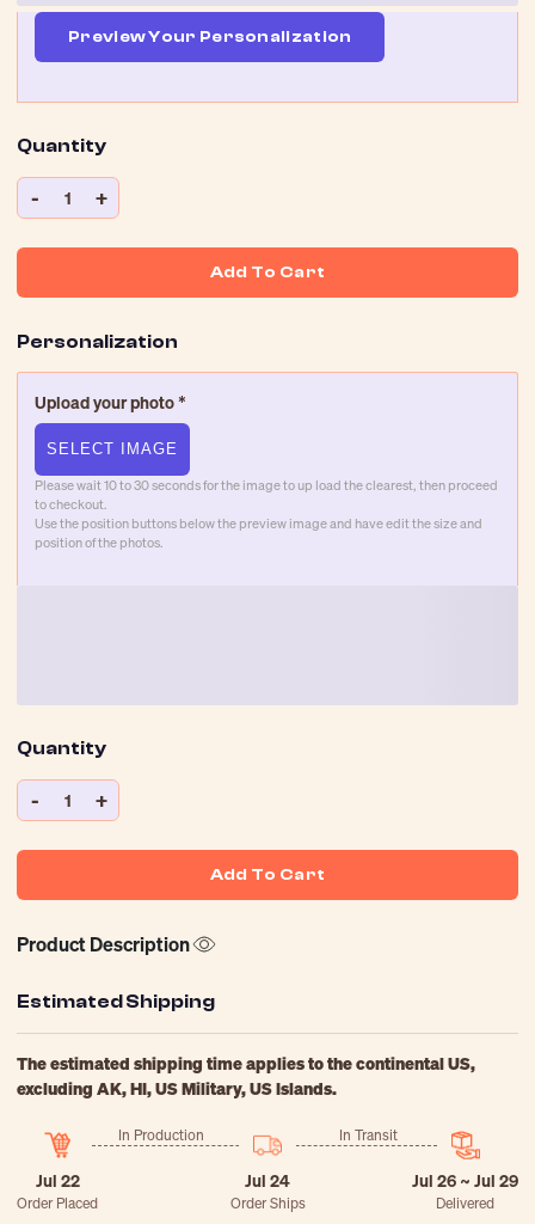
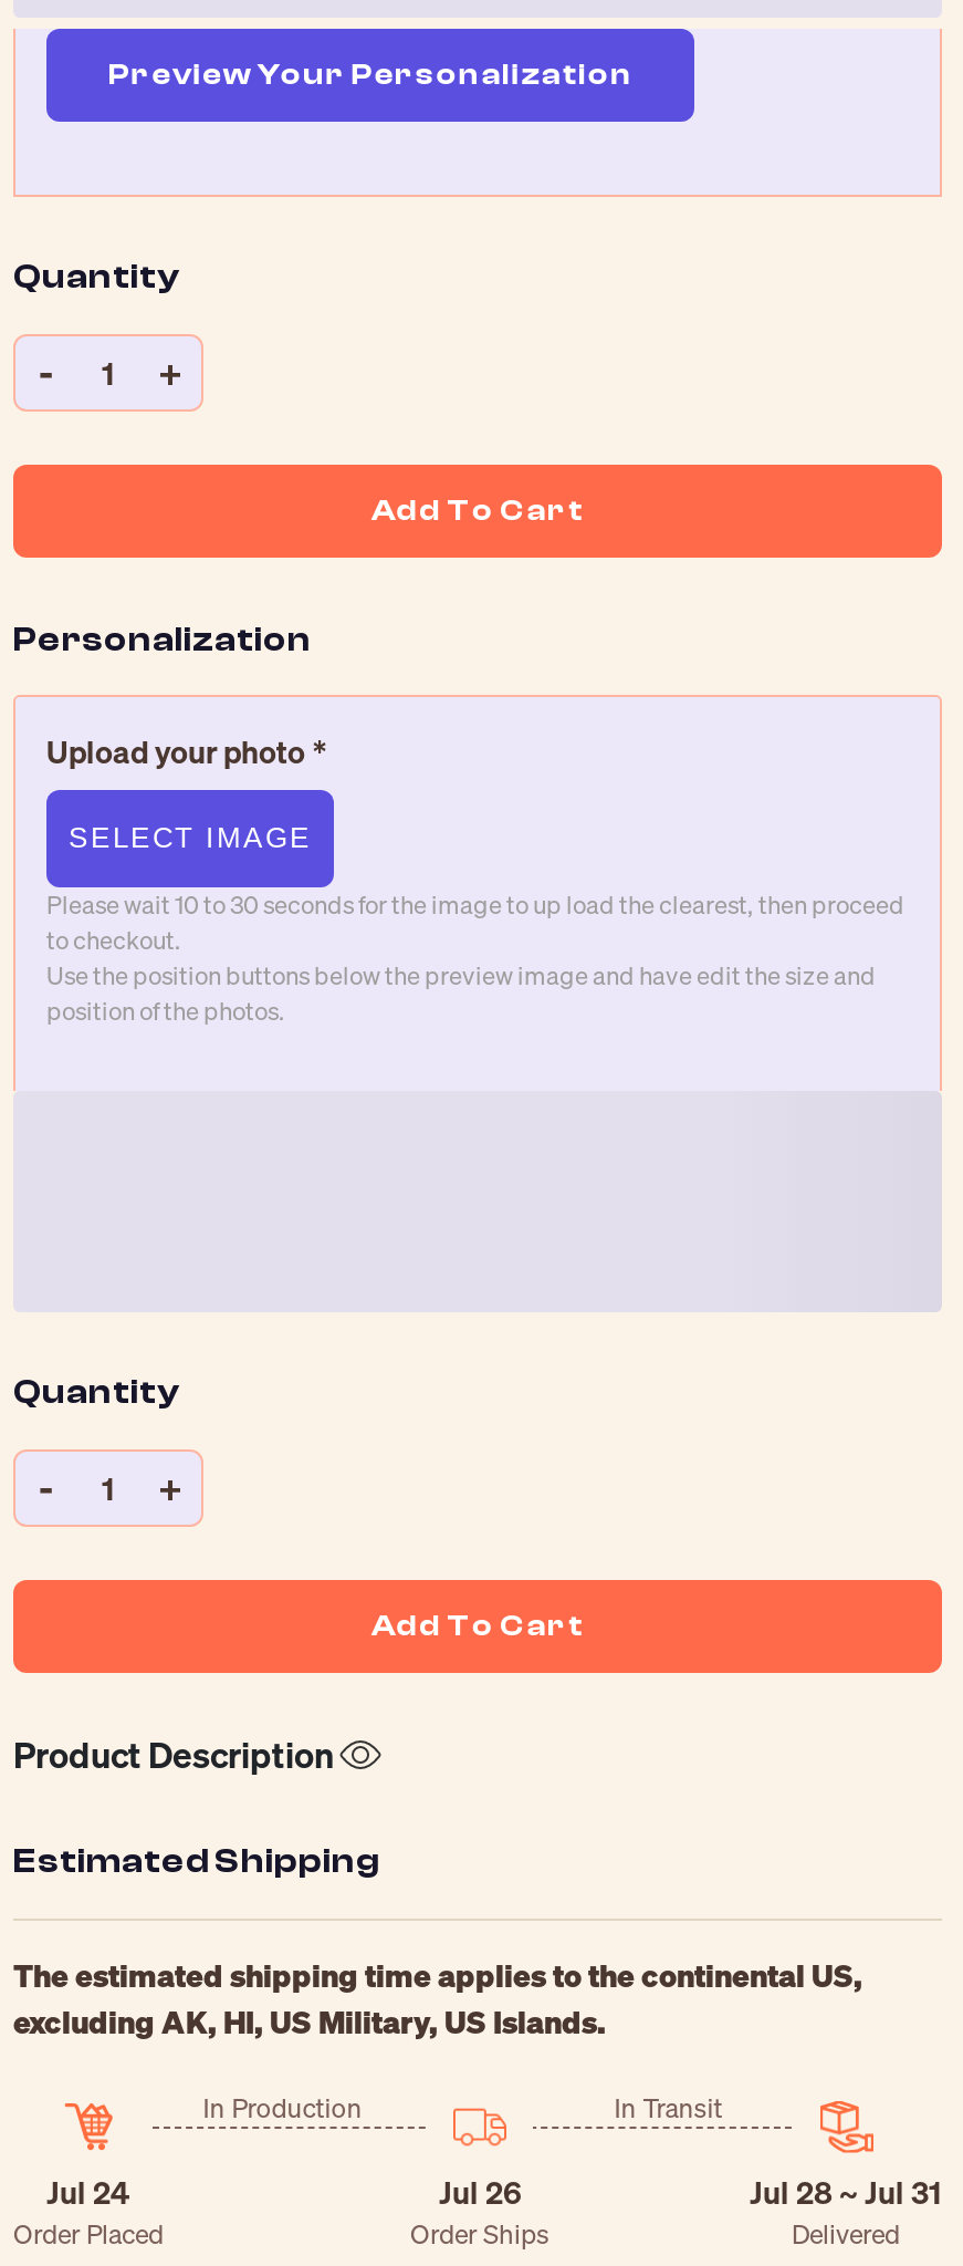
[35,1169,79,1191] Jul 22 -> [46,2170,130,2212] Jul 24
[245,1169,290,1191] Jul 24 -> [439,2170,521,2212] Jul 26
[412,1169,518,1191] Jul 26 ~ Jul 29 -> [750,2170,942,2212] Jul 28 ~ Jul 31

